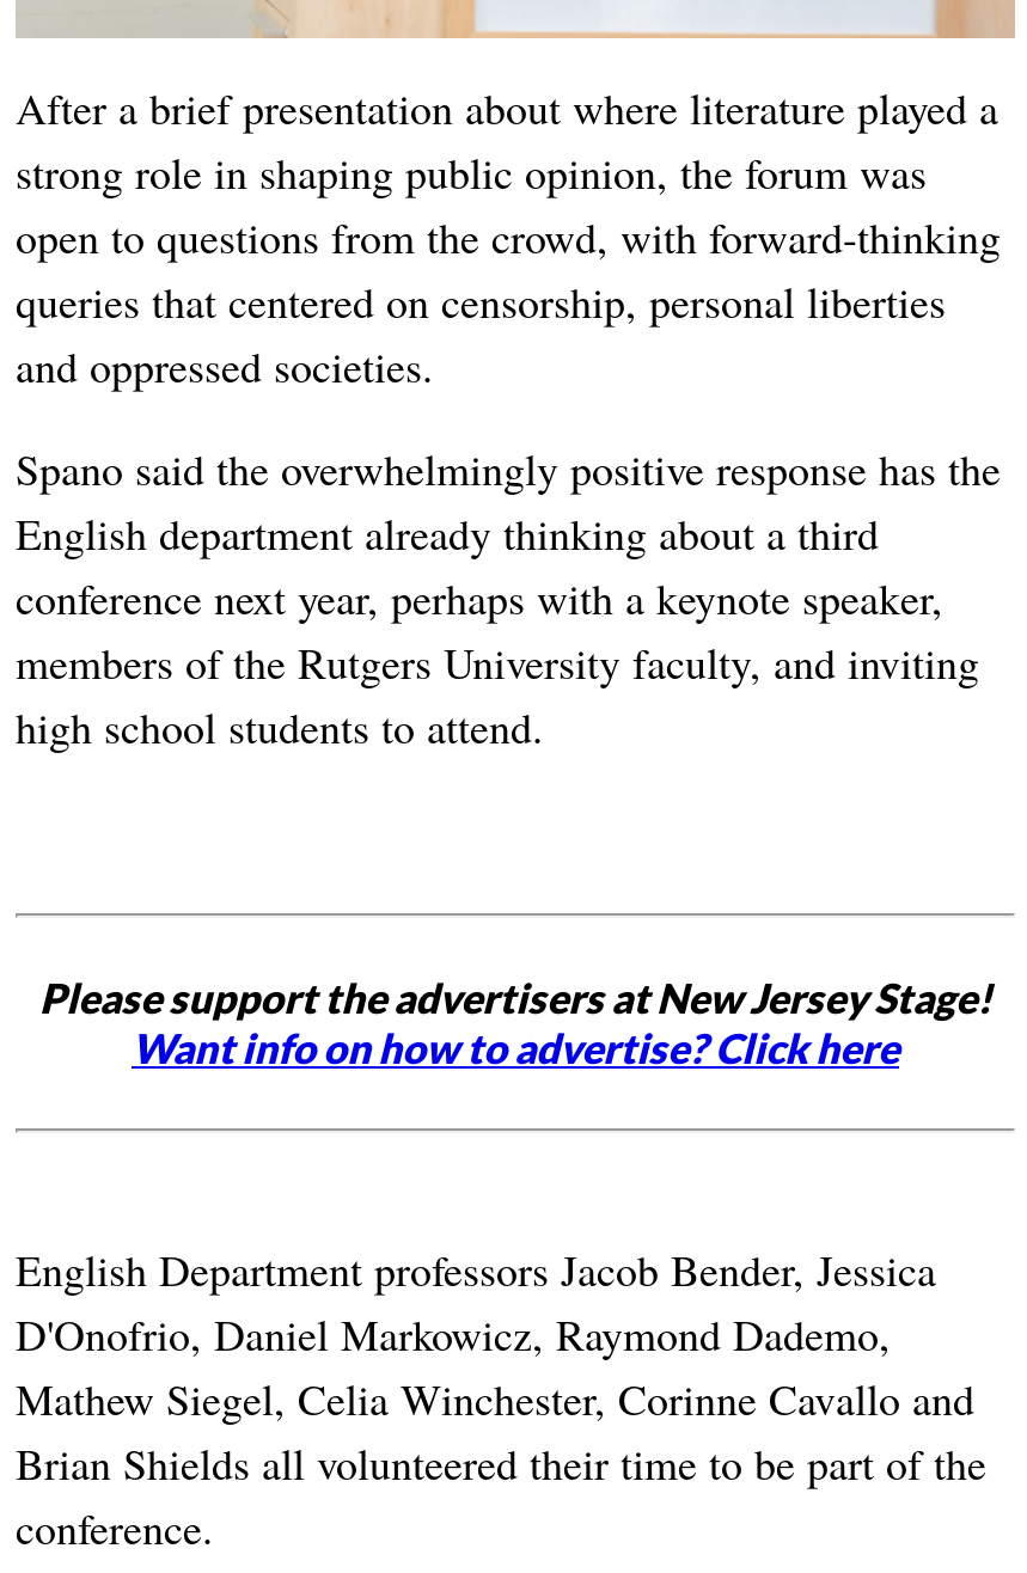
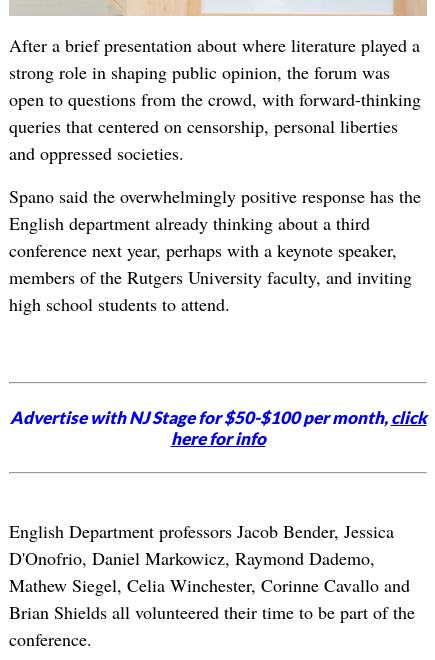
[39,973,991,1073] Please support the advertisers at New Jersey Stage! | Want info on how to advertise? Click here -> [9,407,426,449] Advertise with NJ Stage for $50-$100 per month, click | here for info

